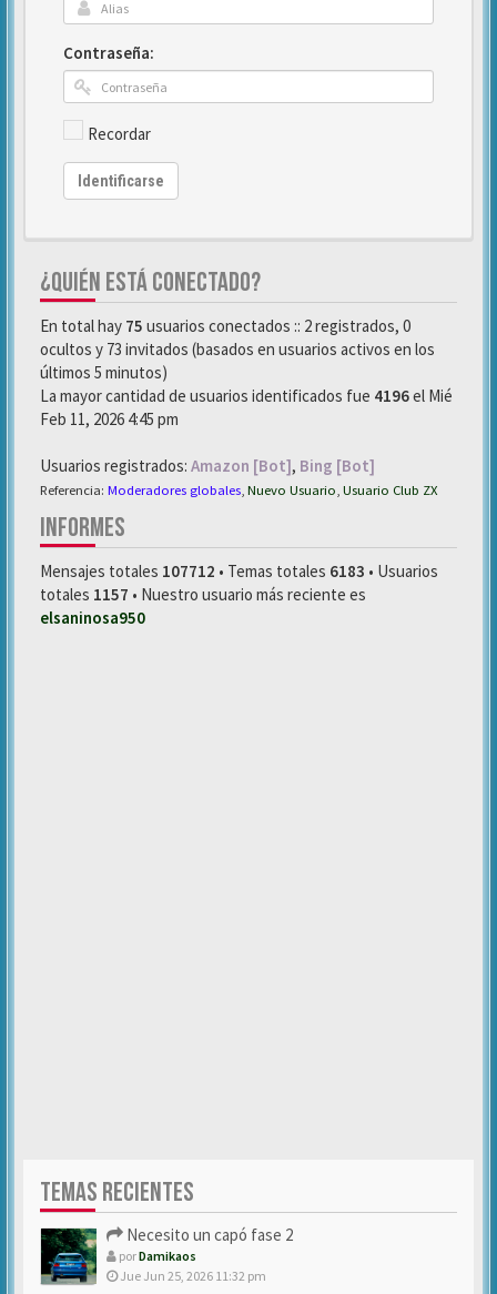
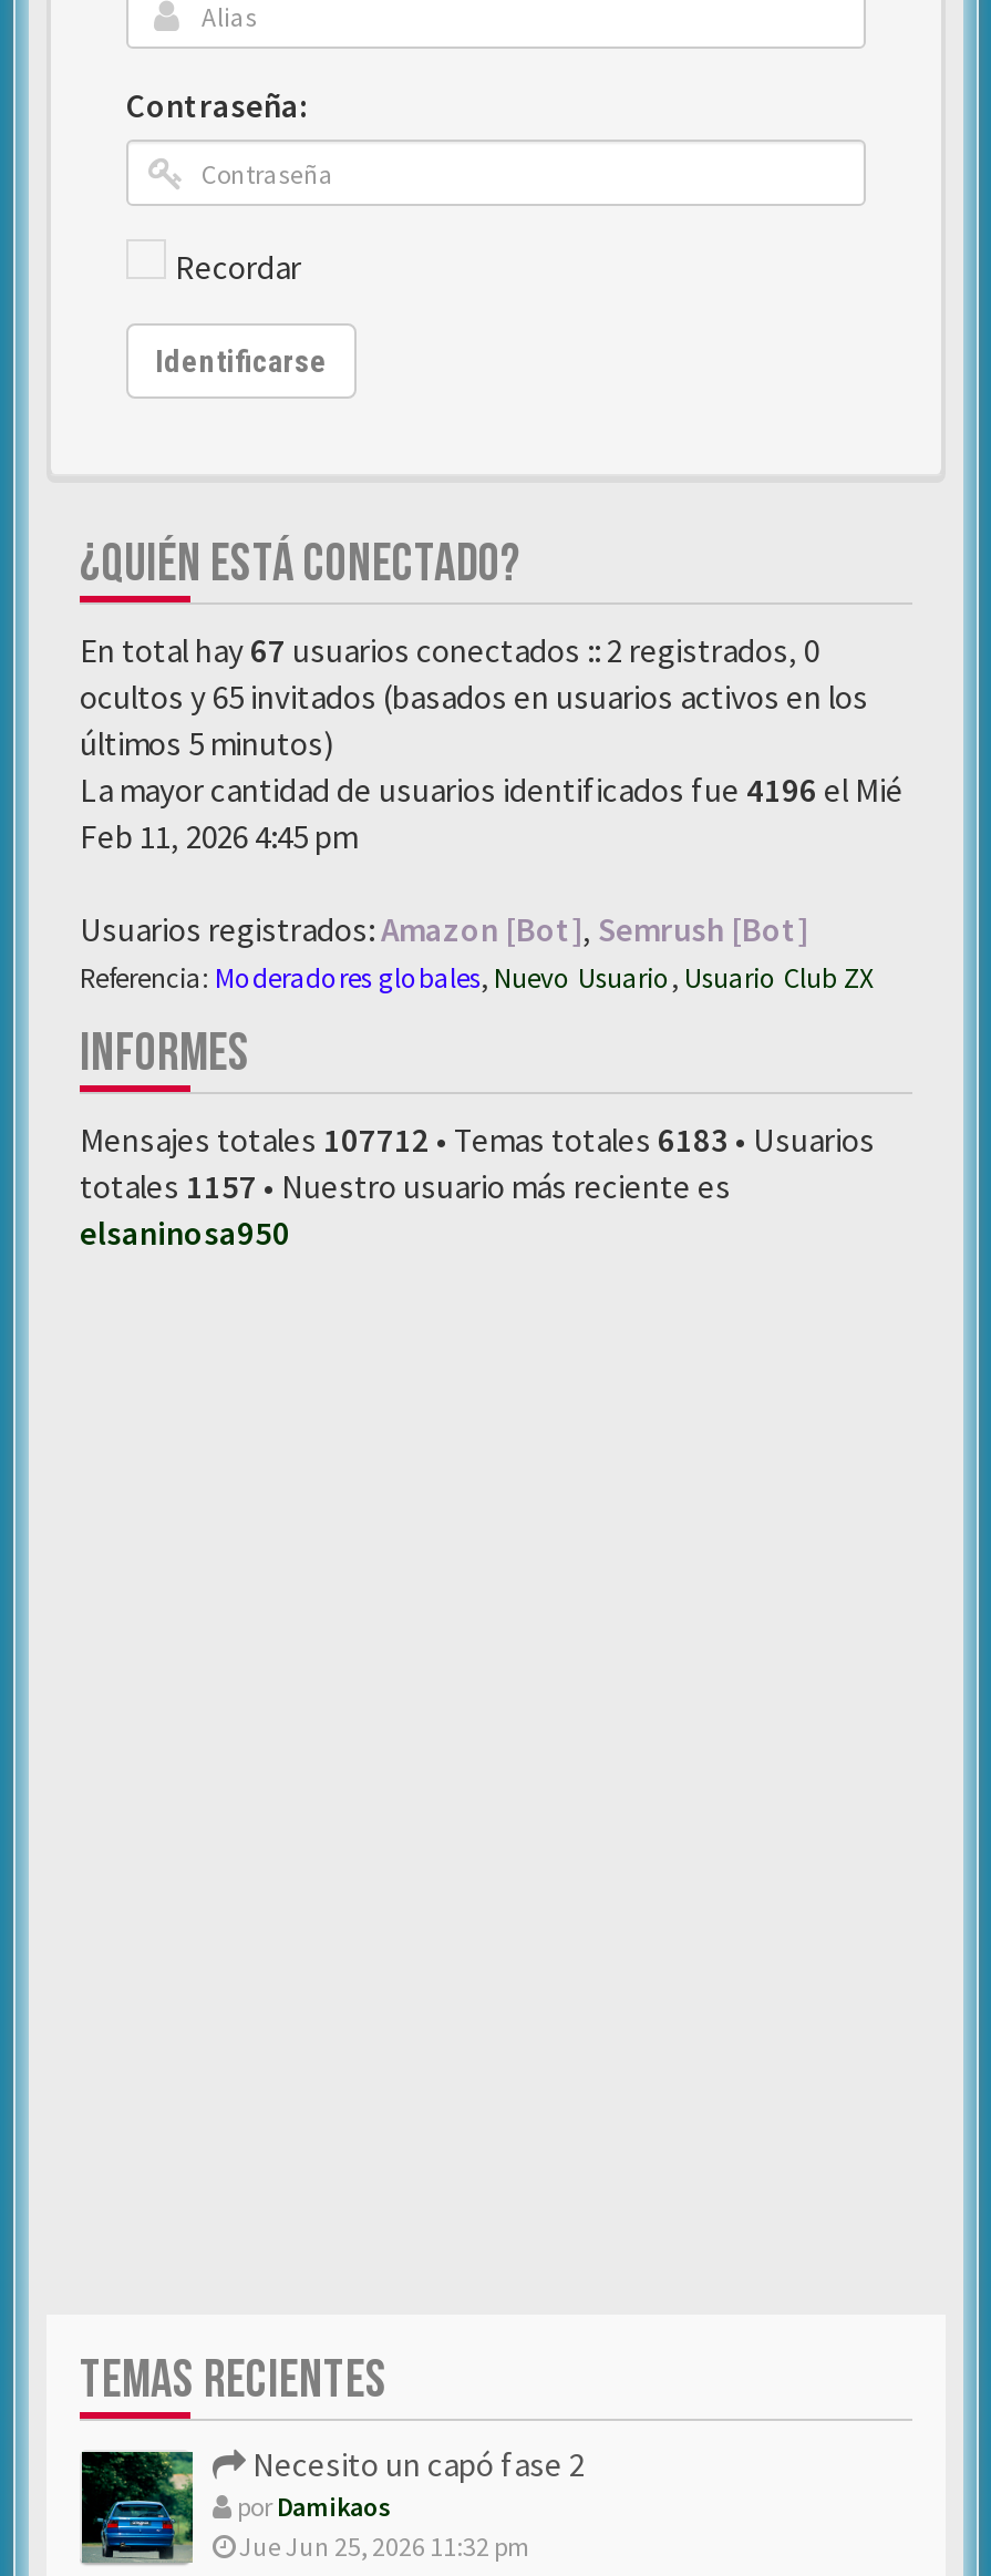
[40,315,410,336] En total hay 75 usuarios conectados :: 2 registrados, 0 -> [80,629,819,671] En total hay 67 usuarios conectados :: 2 registrados, 0
[40,338,435,359] ocultos y 73 invitados (basados en usuarios activos en los -> [80,675,868,717] ocultos y 65 invitados (basados en usuarios activos en los
[40,455,375,476] Usuarios registrados: Amazon [Bot], Bing [Bot] -> [80,908,808,950] Usuarios registrados: Amazon [Bot], Semrush [Bot]

